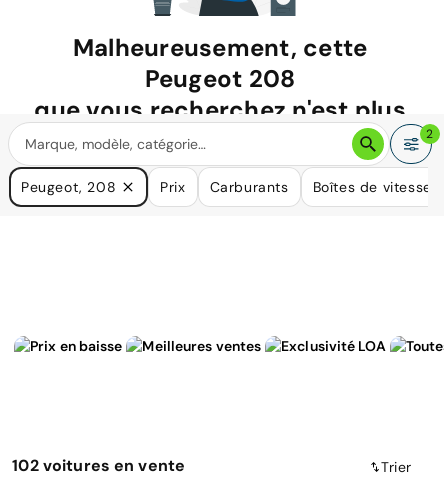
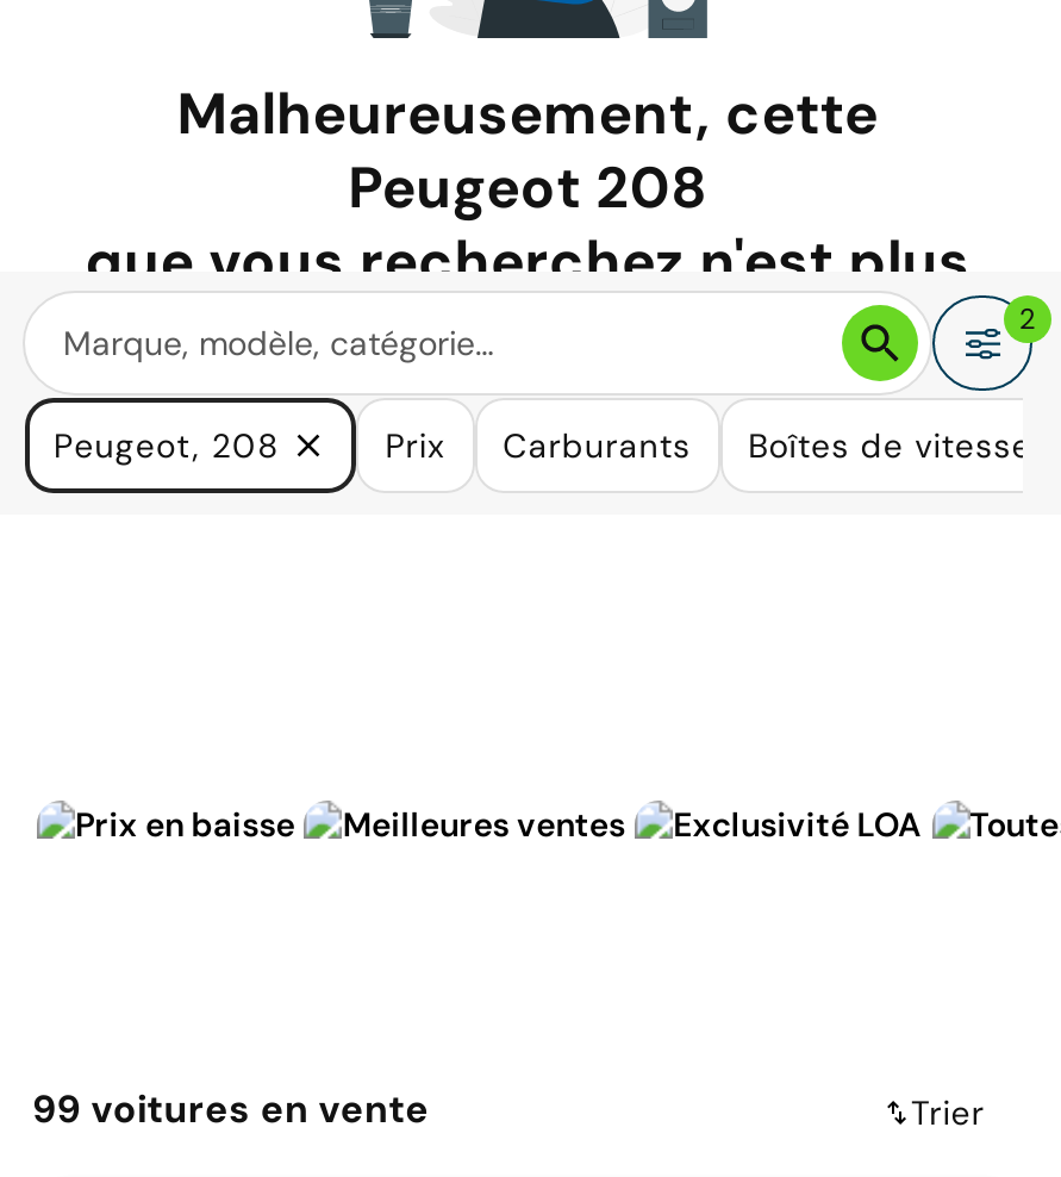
[12,455,185,476] 102 voitures en vente -> [32,1085,429,1135] 99 voitures en vente

